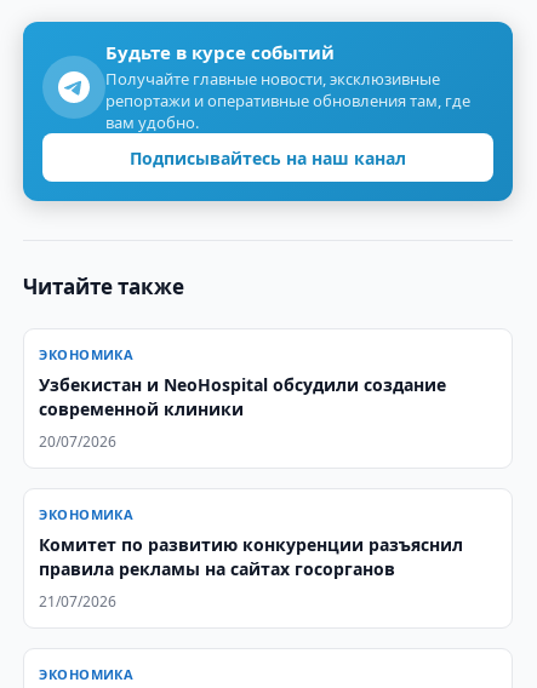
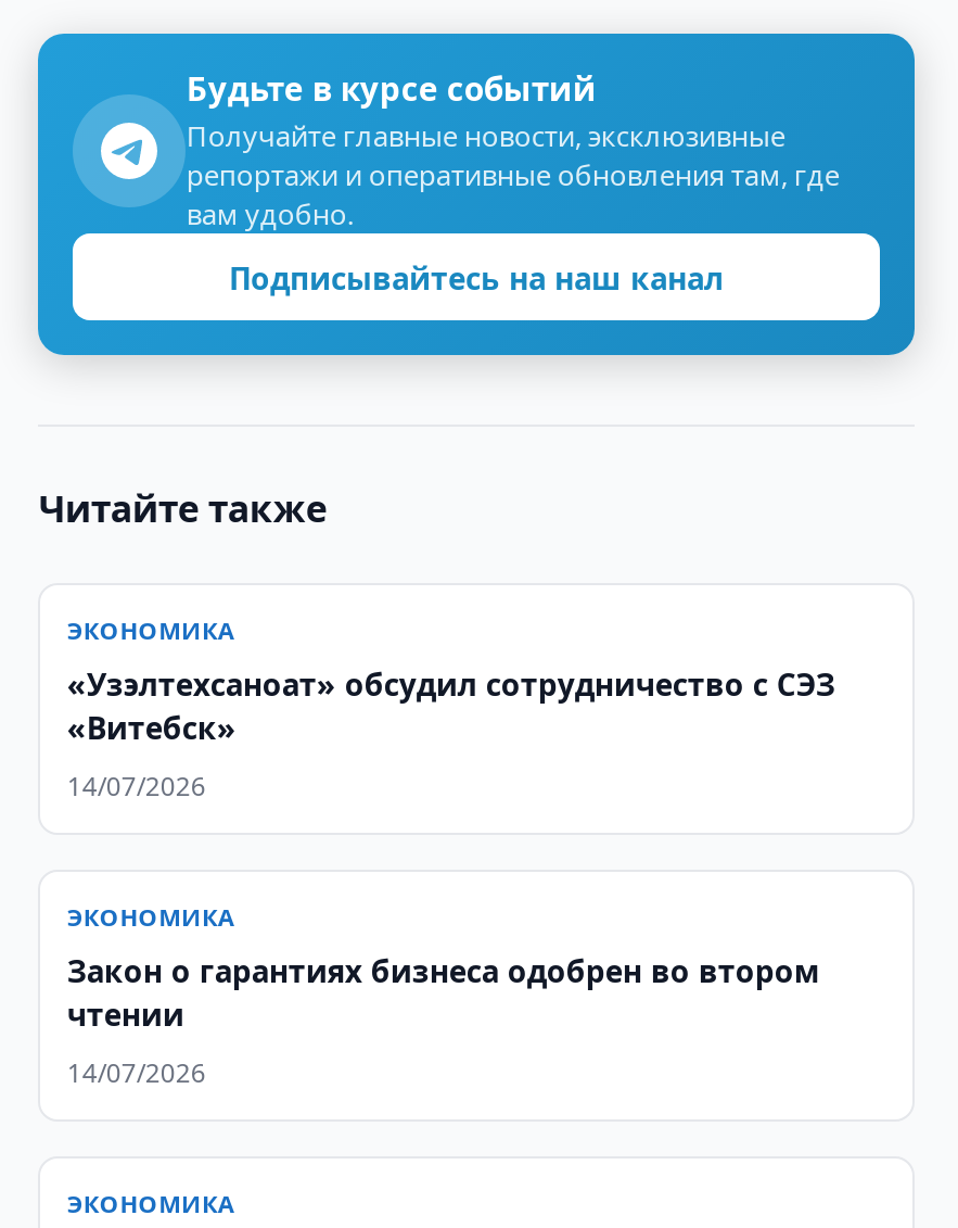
[39,373,447,420] Узбекистан и NeoHospital обсудили создание | современной клиники -> [67,663,835,748] «Узэлтехсаноат» обсудил сотрудничество с СЭЗ | «Витебск»
[39,431,117,452] 20/07/2026 -> [67,768,206,805] 14/07/2026
[39,533,464,580] Комитет по развитию конкуренции разъяснил | правила рекламы на сайтах госорганов -> [67,950,820,1035] Закон о гарантиях бизнеса одобрен во втором | чтении
[39,591,117,612] 21/07/2026 -> [67,1054,206,1091] 14/07/2026

